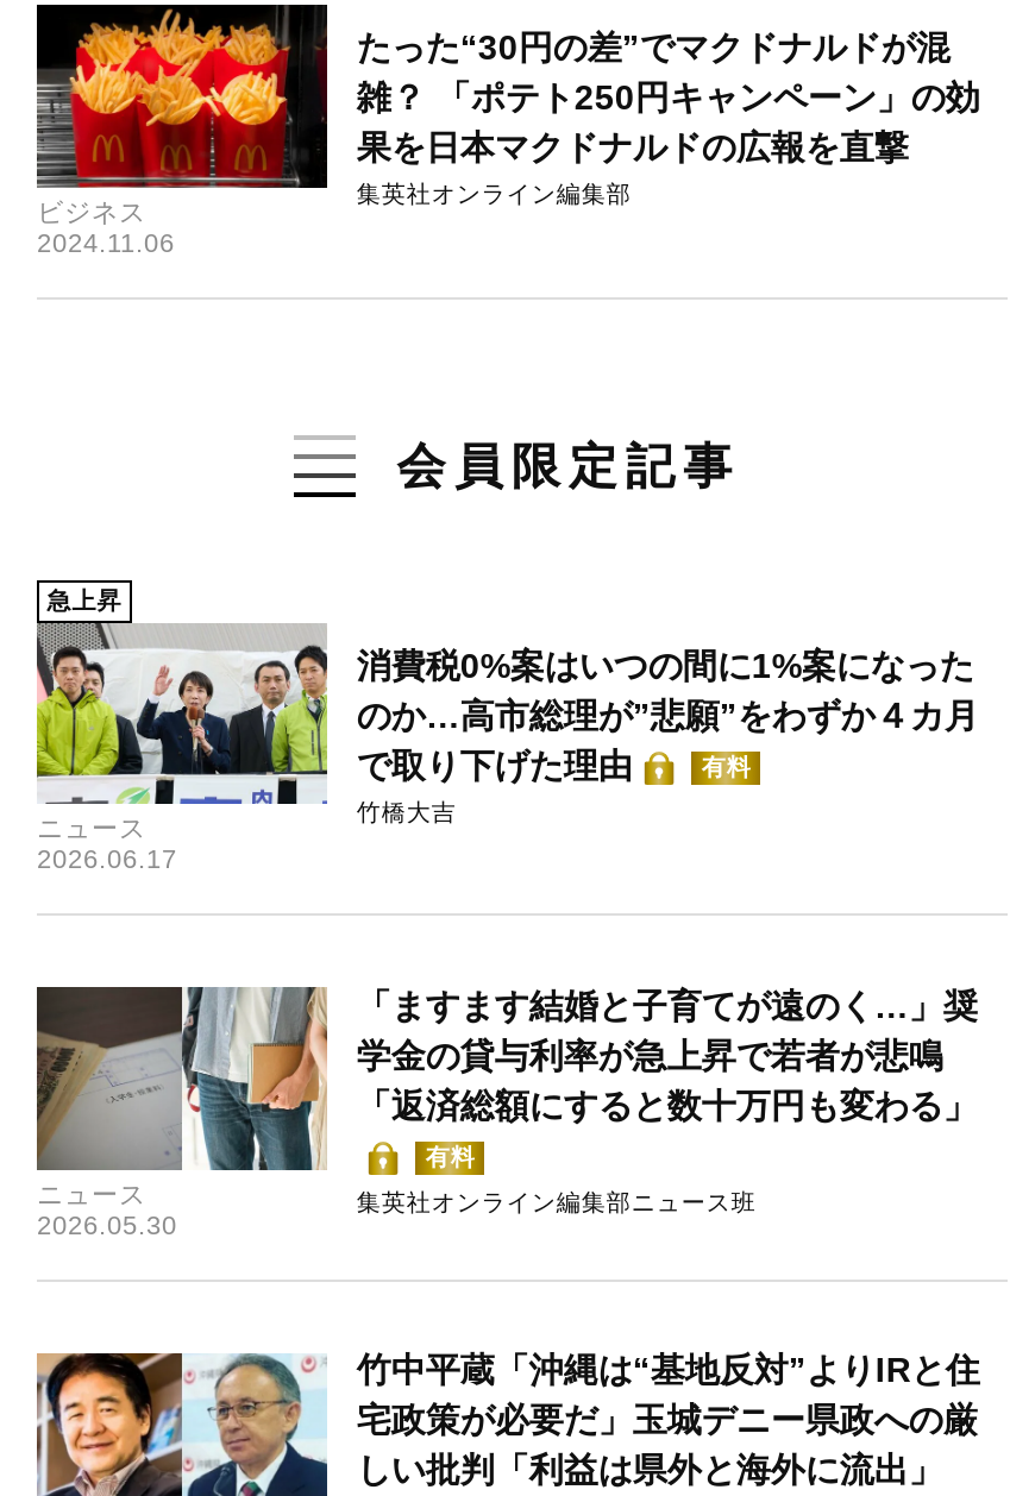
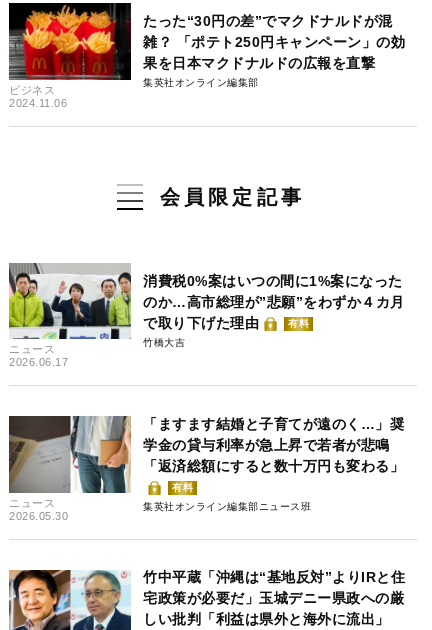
[47,587,122,613] 急上昇 -> none

